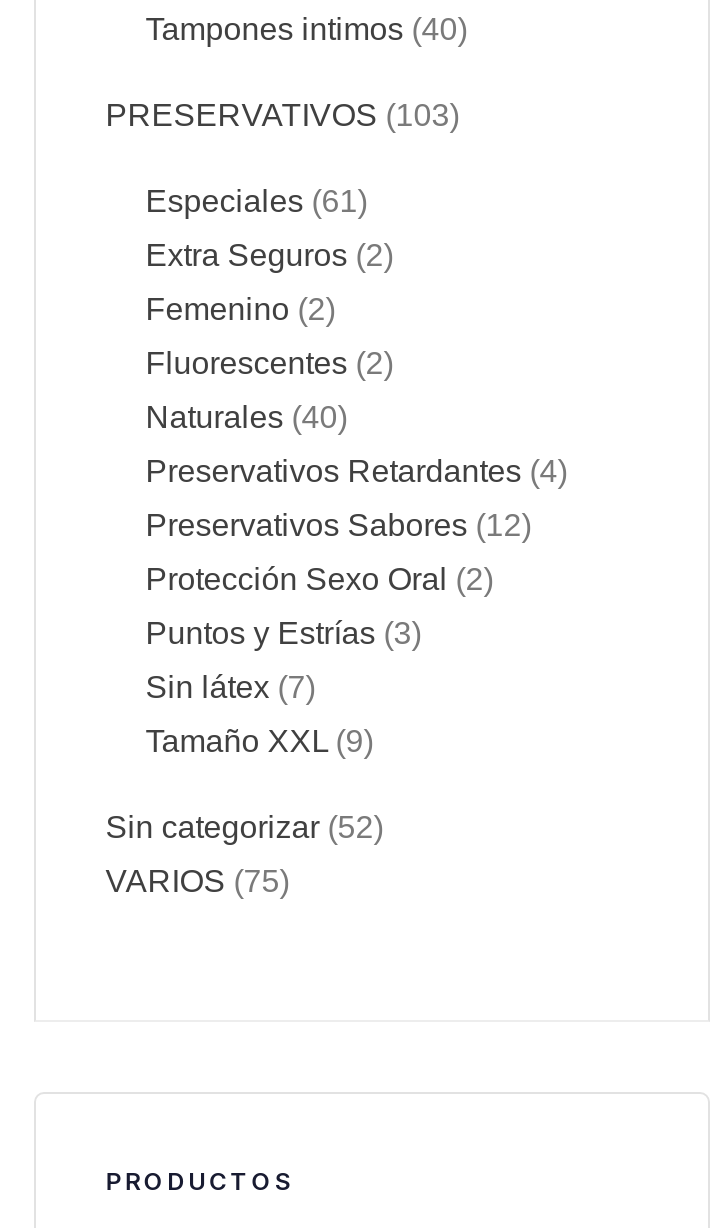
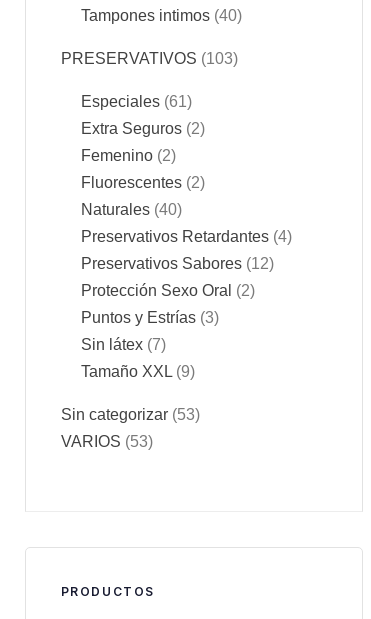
[106,810,374,844] Sin categorizar 52 -> [61,406,195,423] Sin categorizar 53
[106,864,280,898] VARIOS 75 -> [61,433,148,450] VARIOS 53

